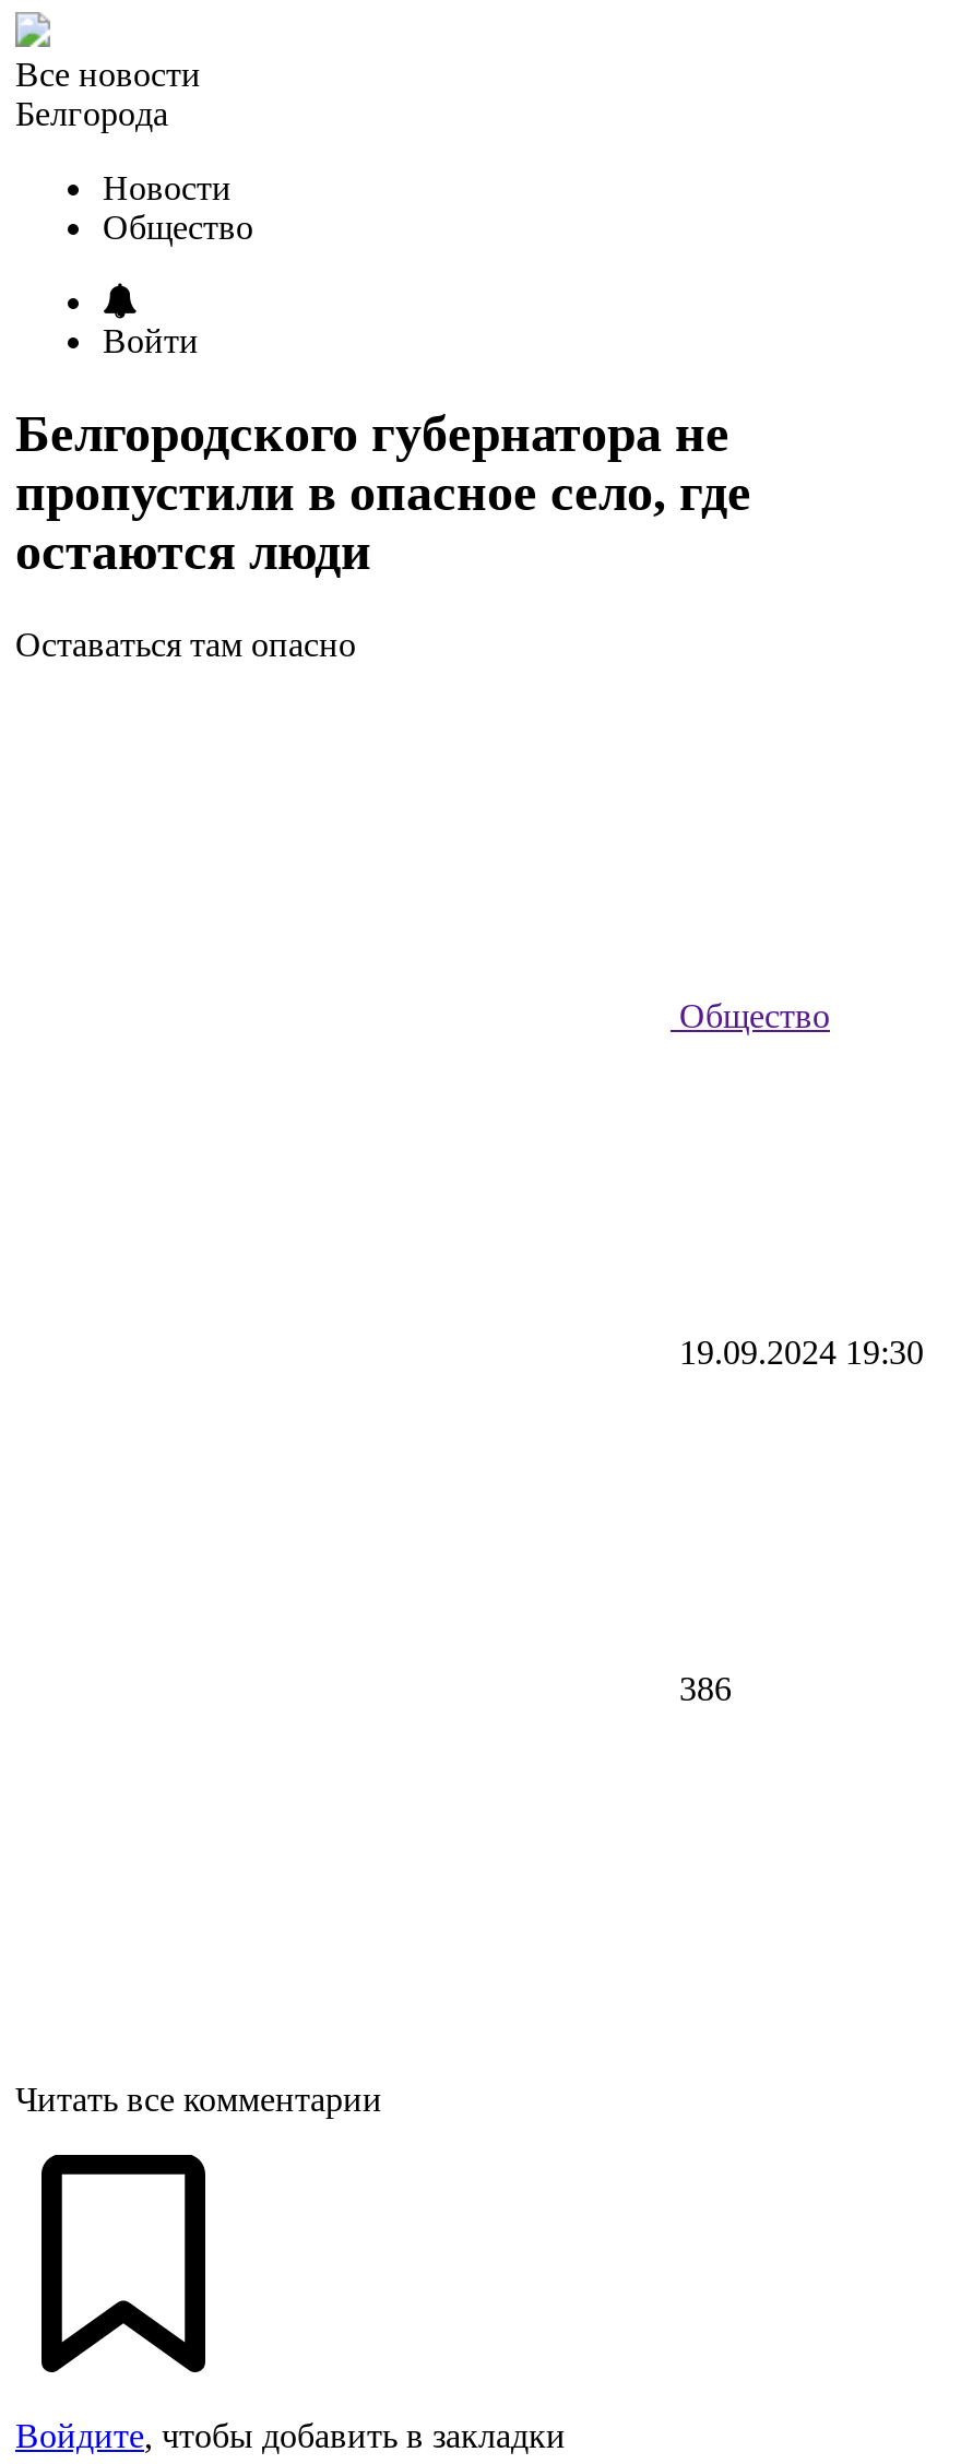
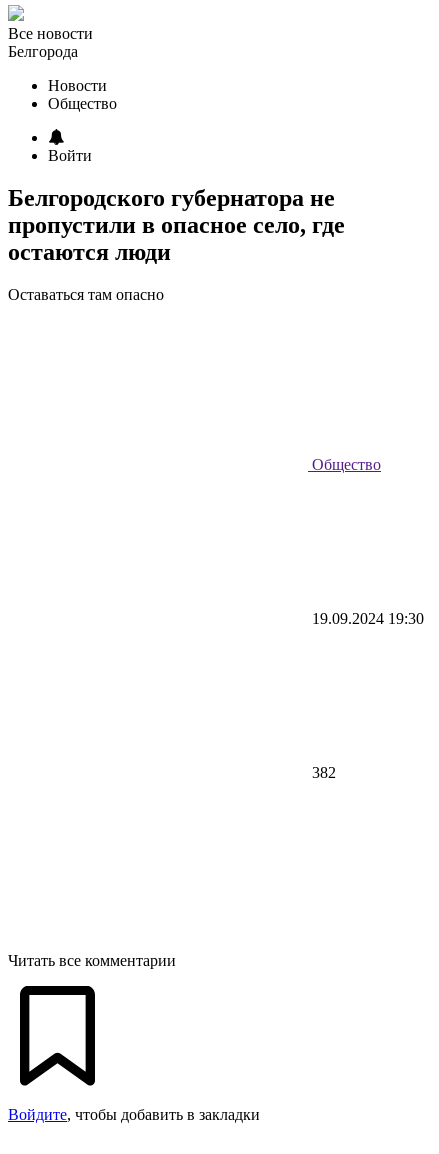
[671,1670,732,1707] 386 -> [308,764,336,781] 382

